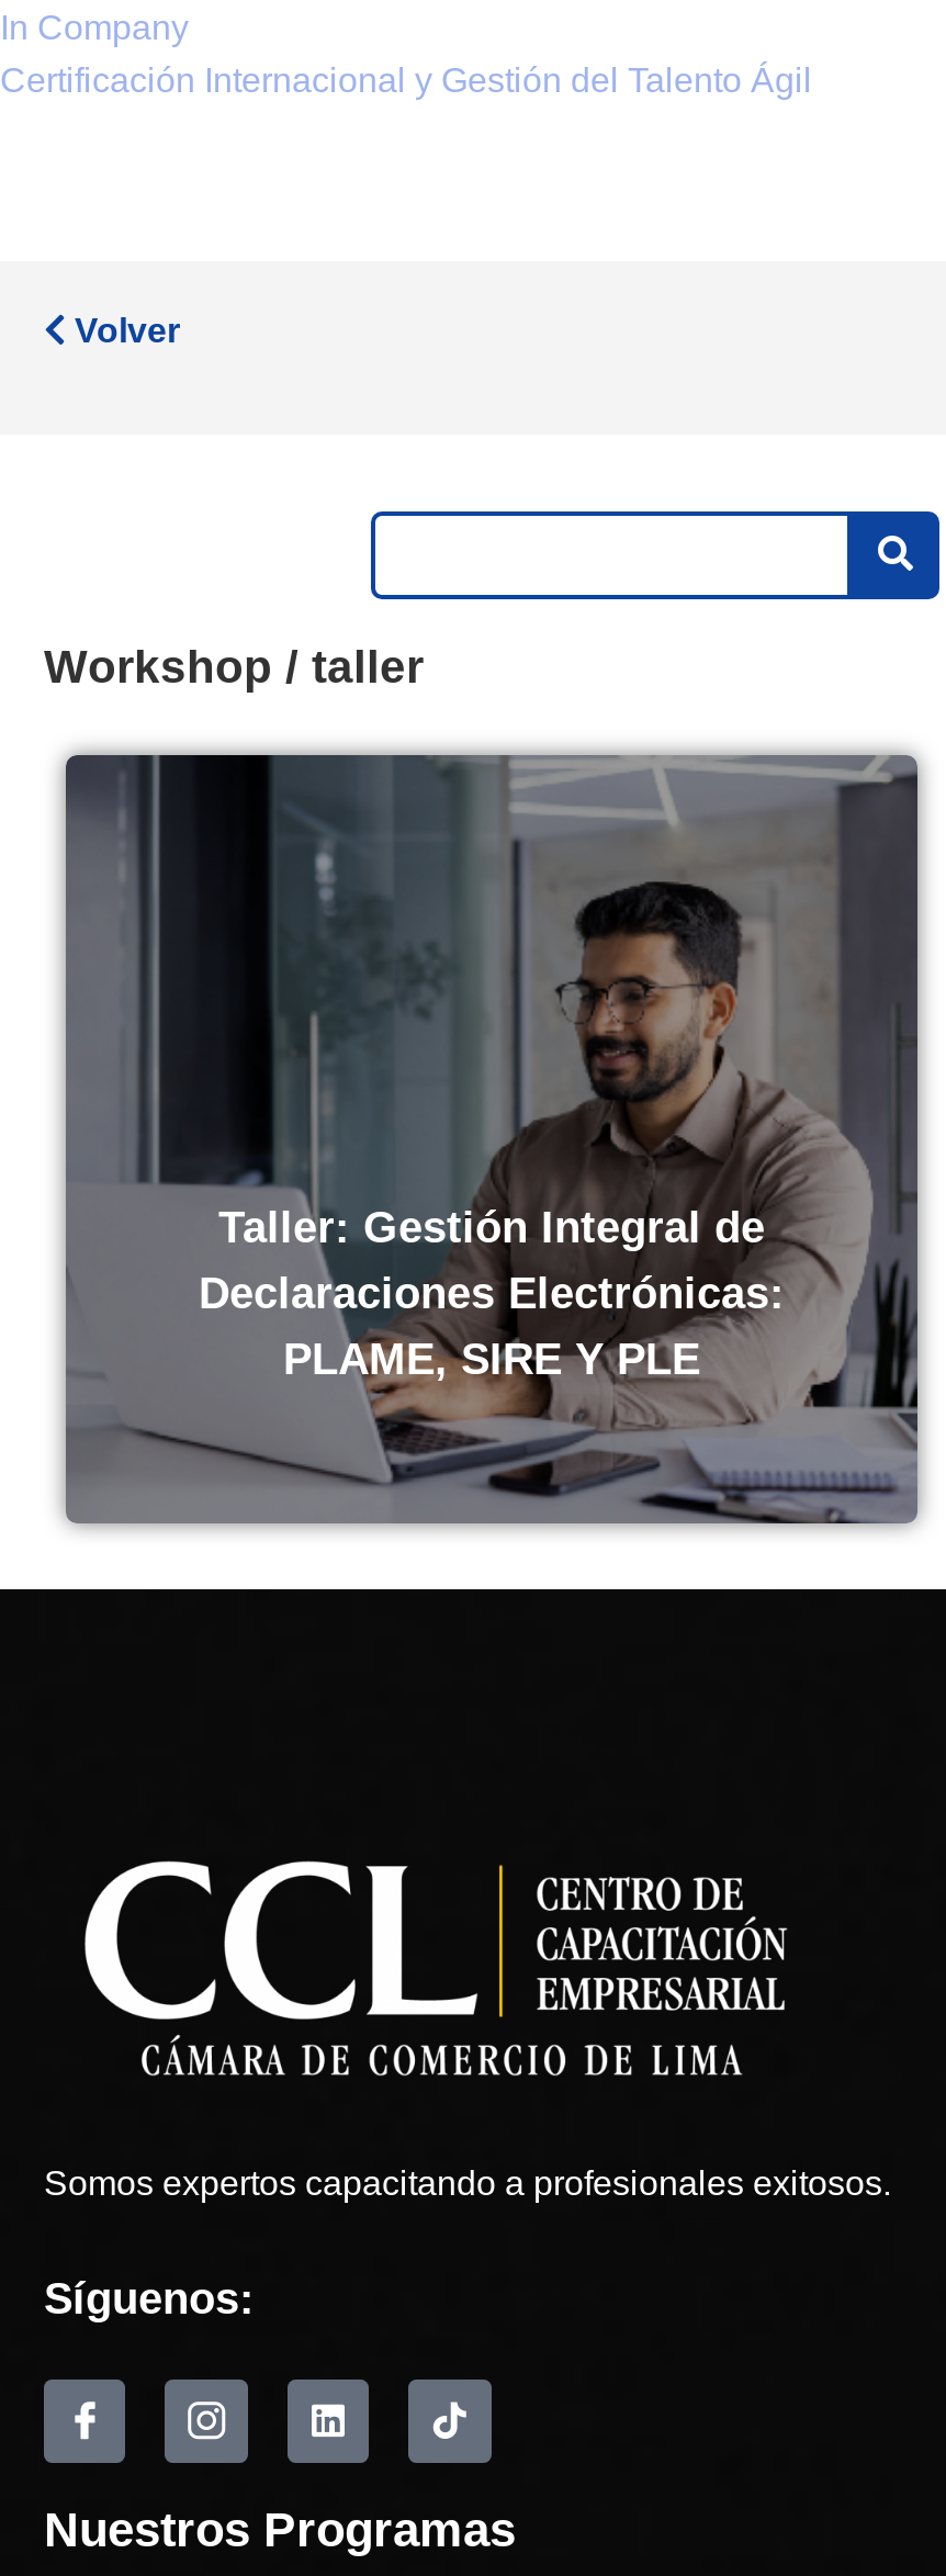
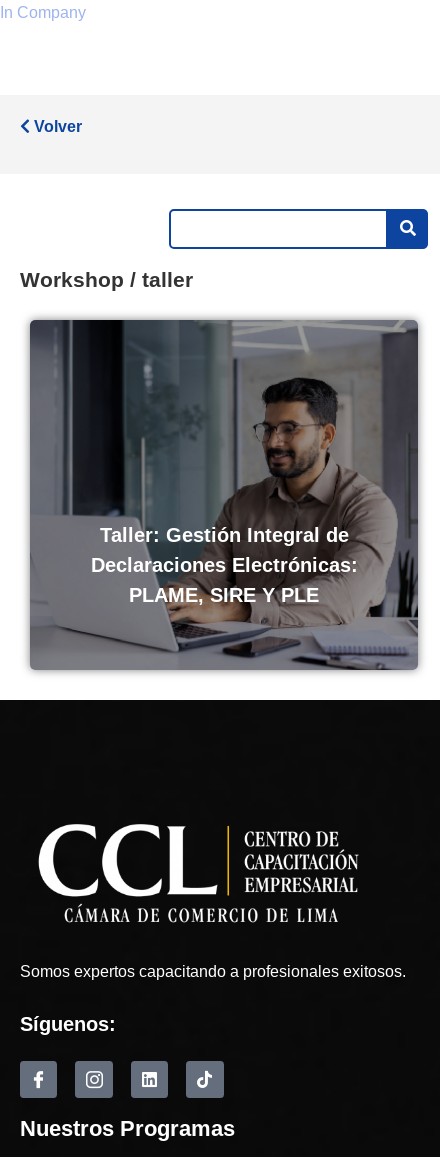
[0,61,812,99] Certificación Internacional y Gestión del Talento Ágil -> none

